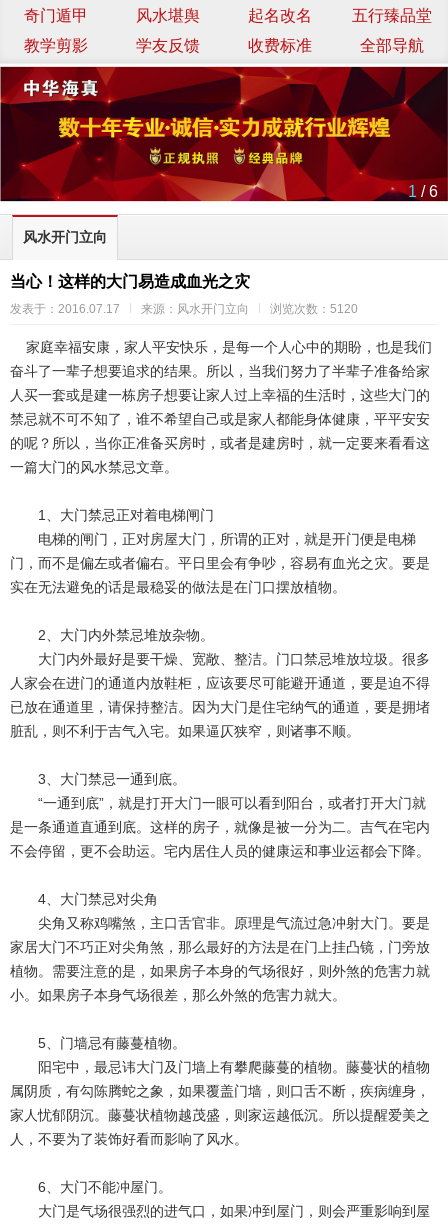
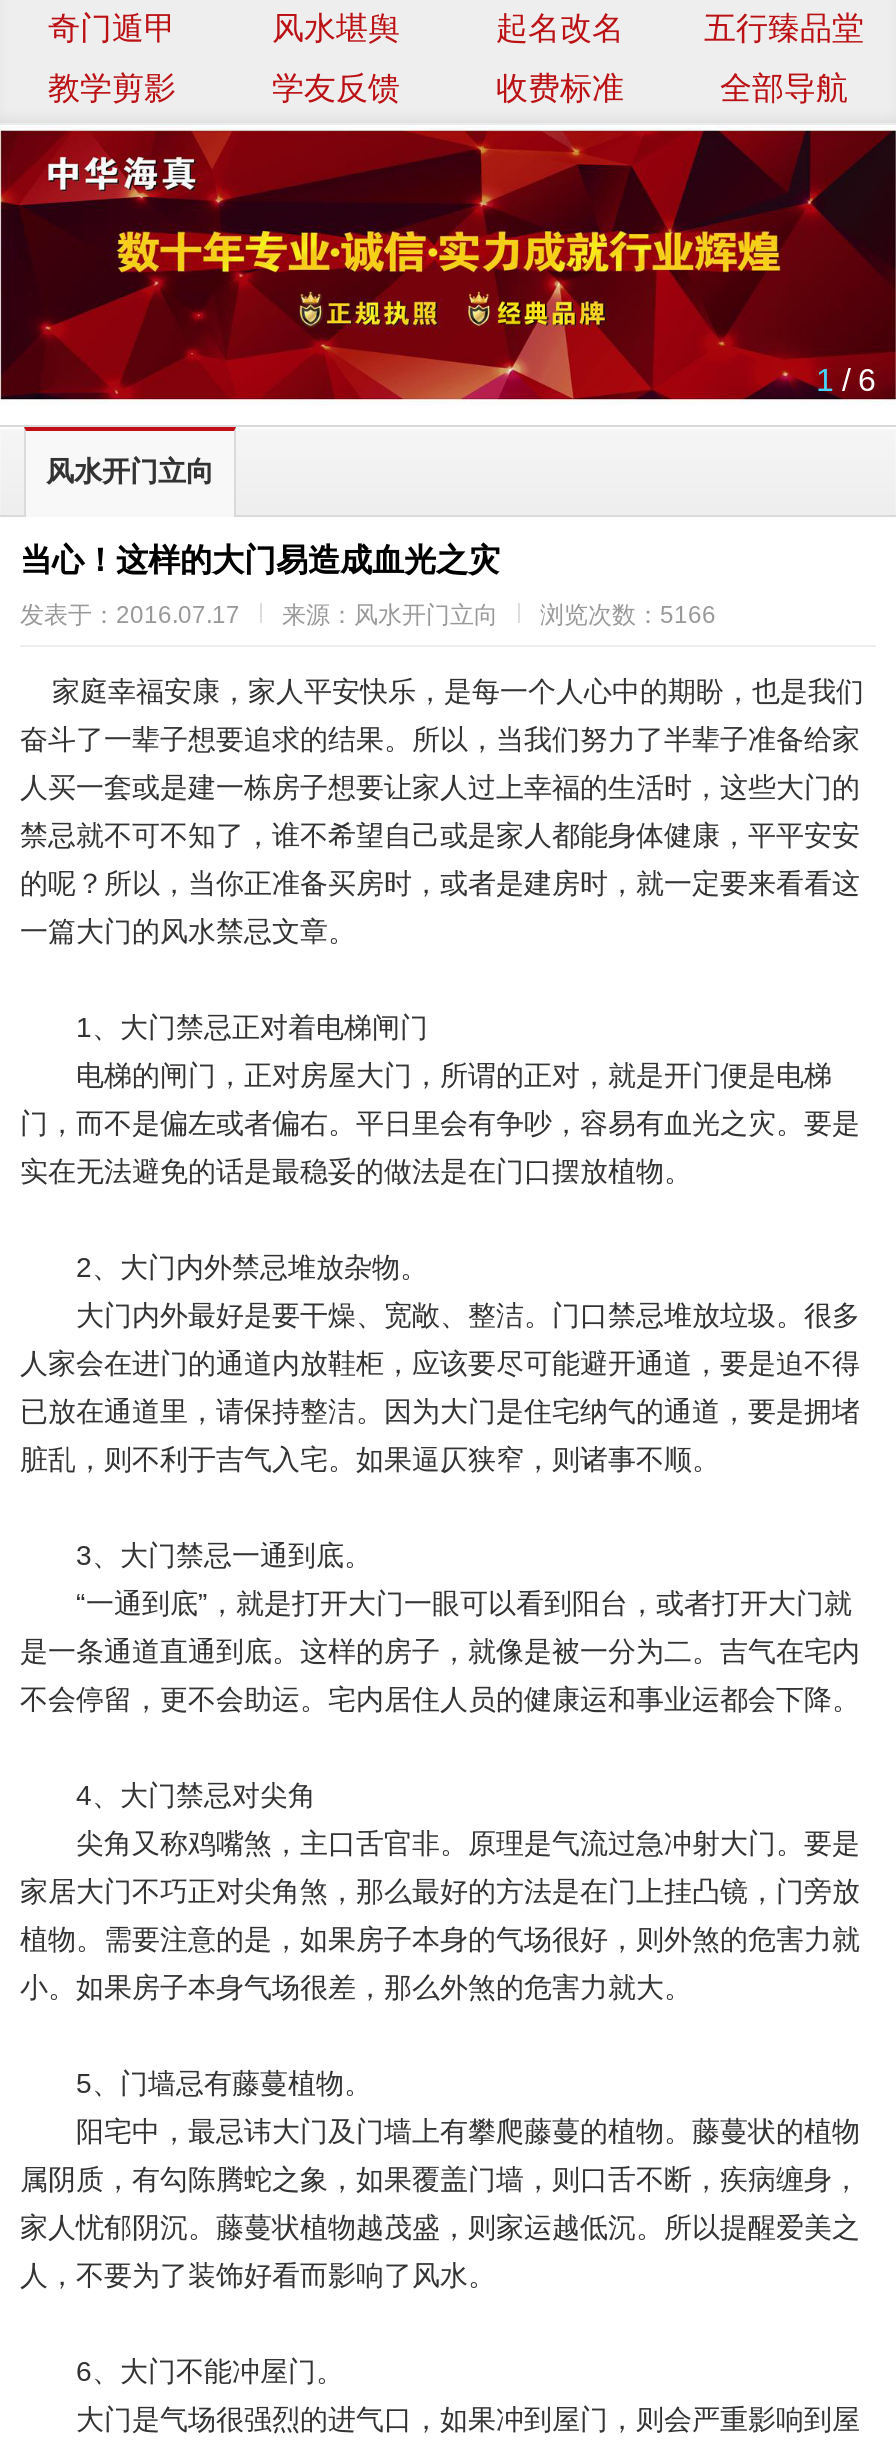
[10,302,358,316] 发表于：2016.07.17 来源：风水开门立向 浏览次数：5120 -> [20,601,716,629] 发表于：2016.07.17 来源：风水开门立向 浏览次数：5166

